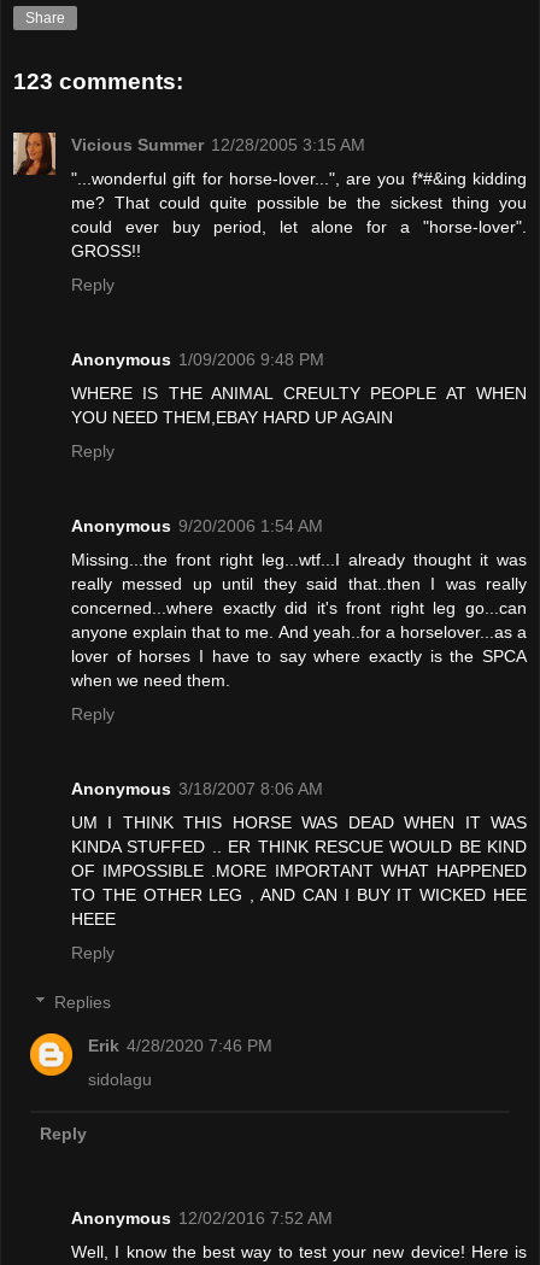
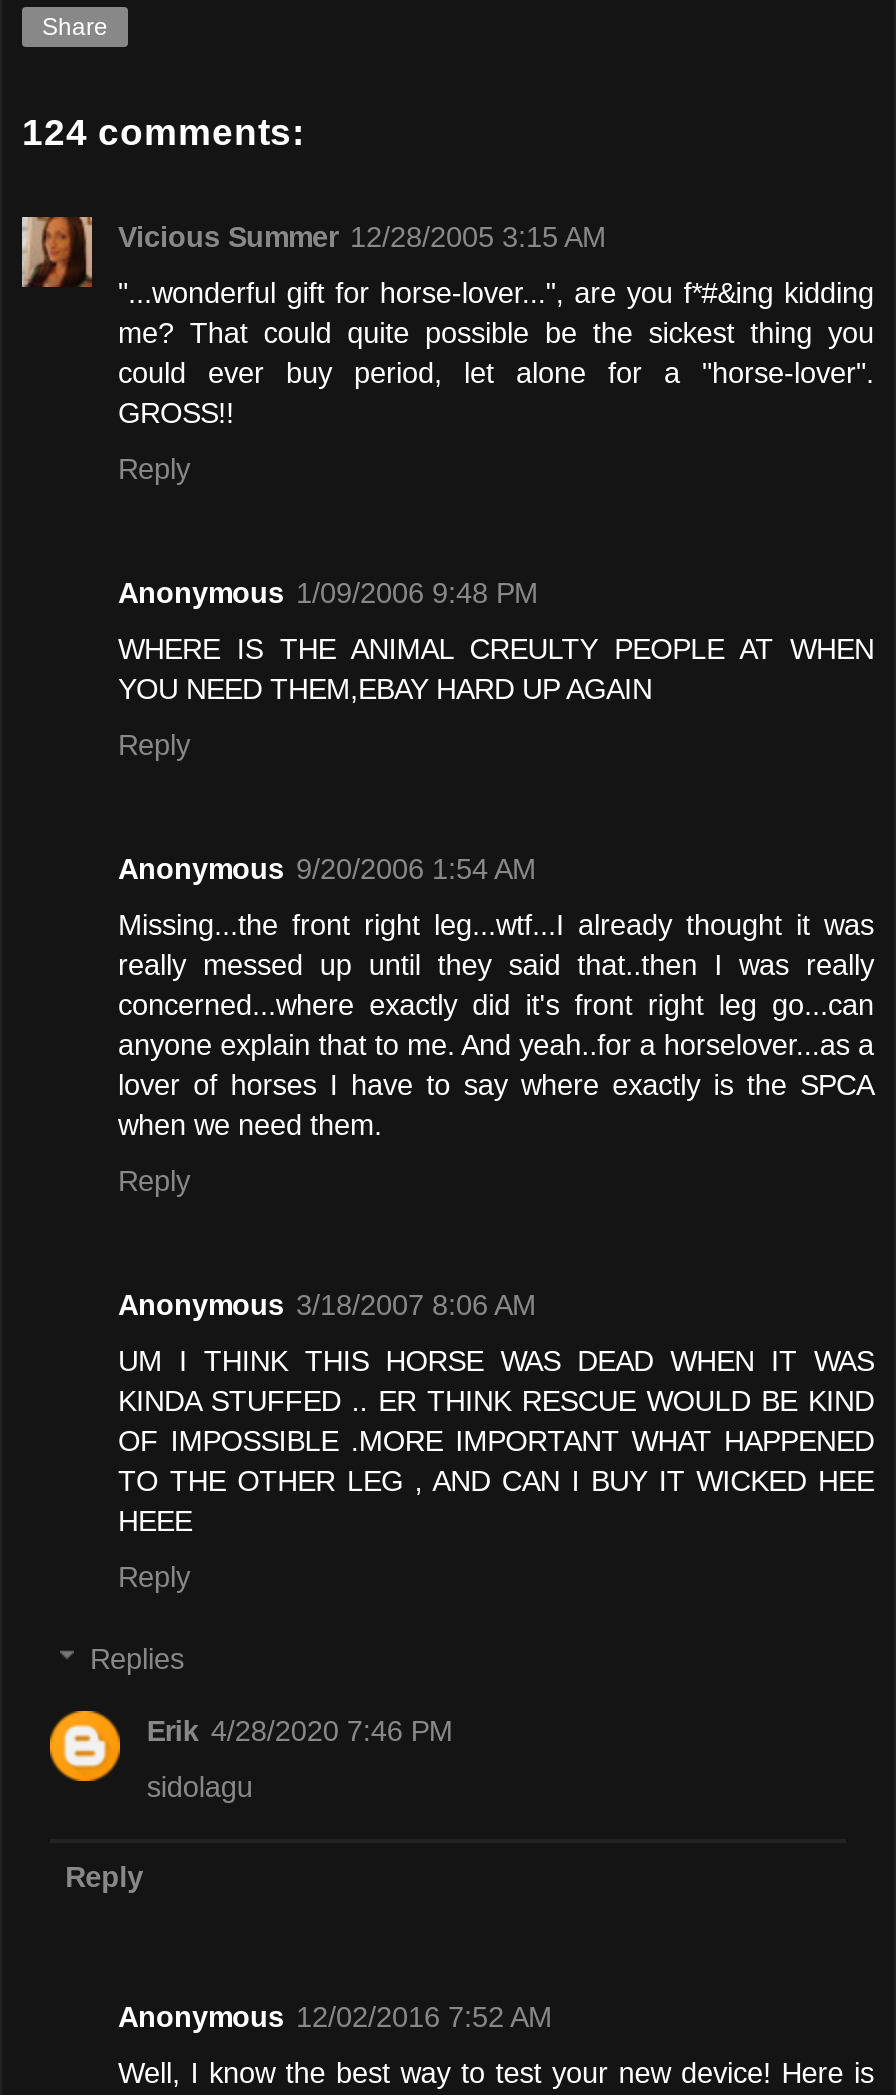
[13,69,183,94] 123 comments: -> [22,111,304,153] 124 comments:

